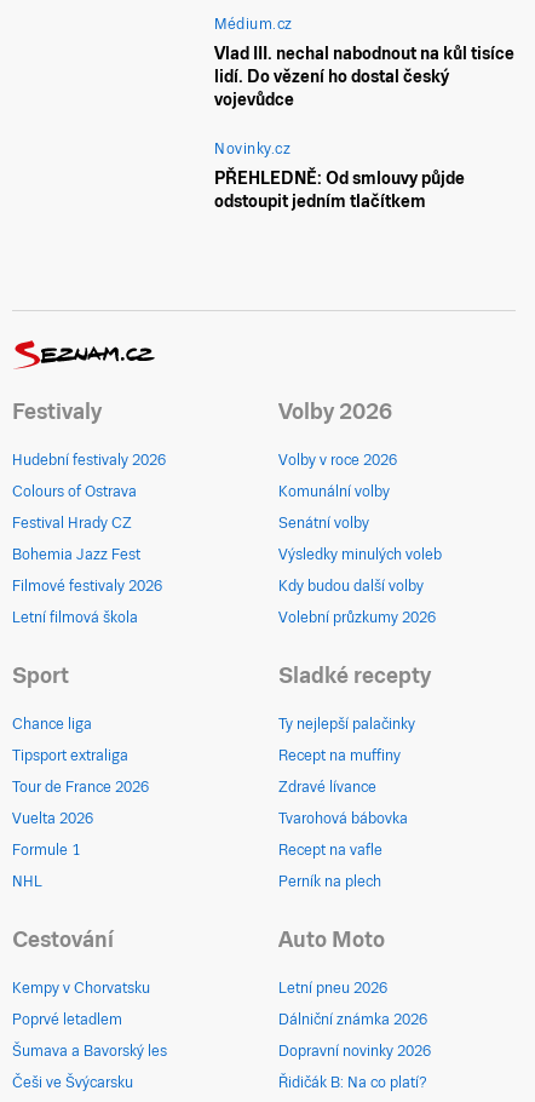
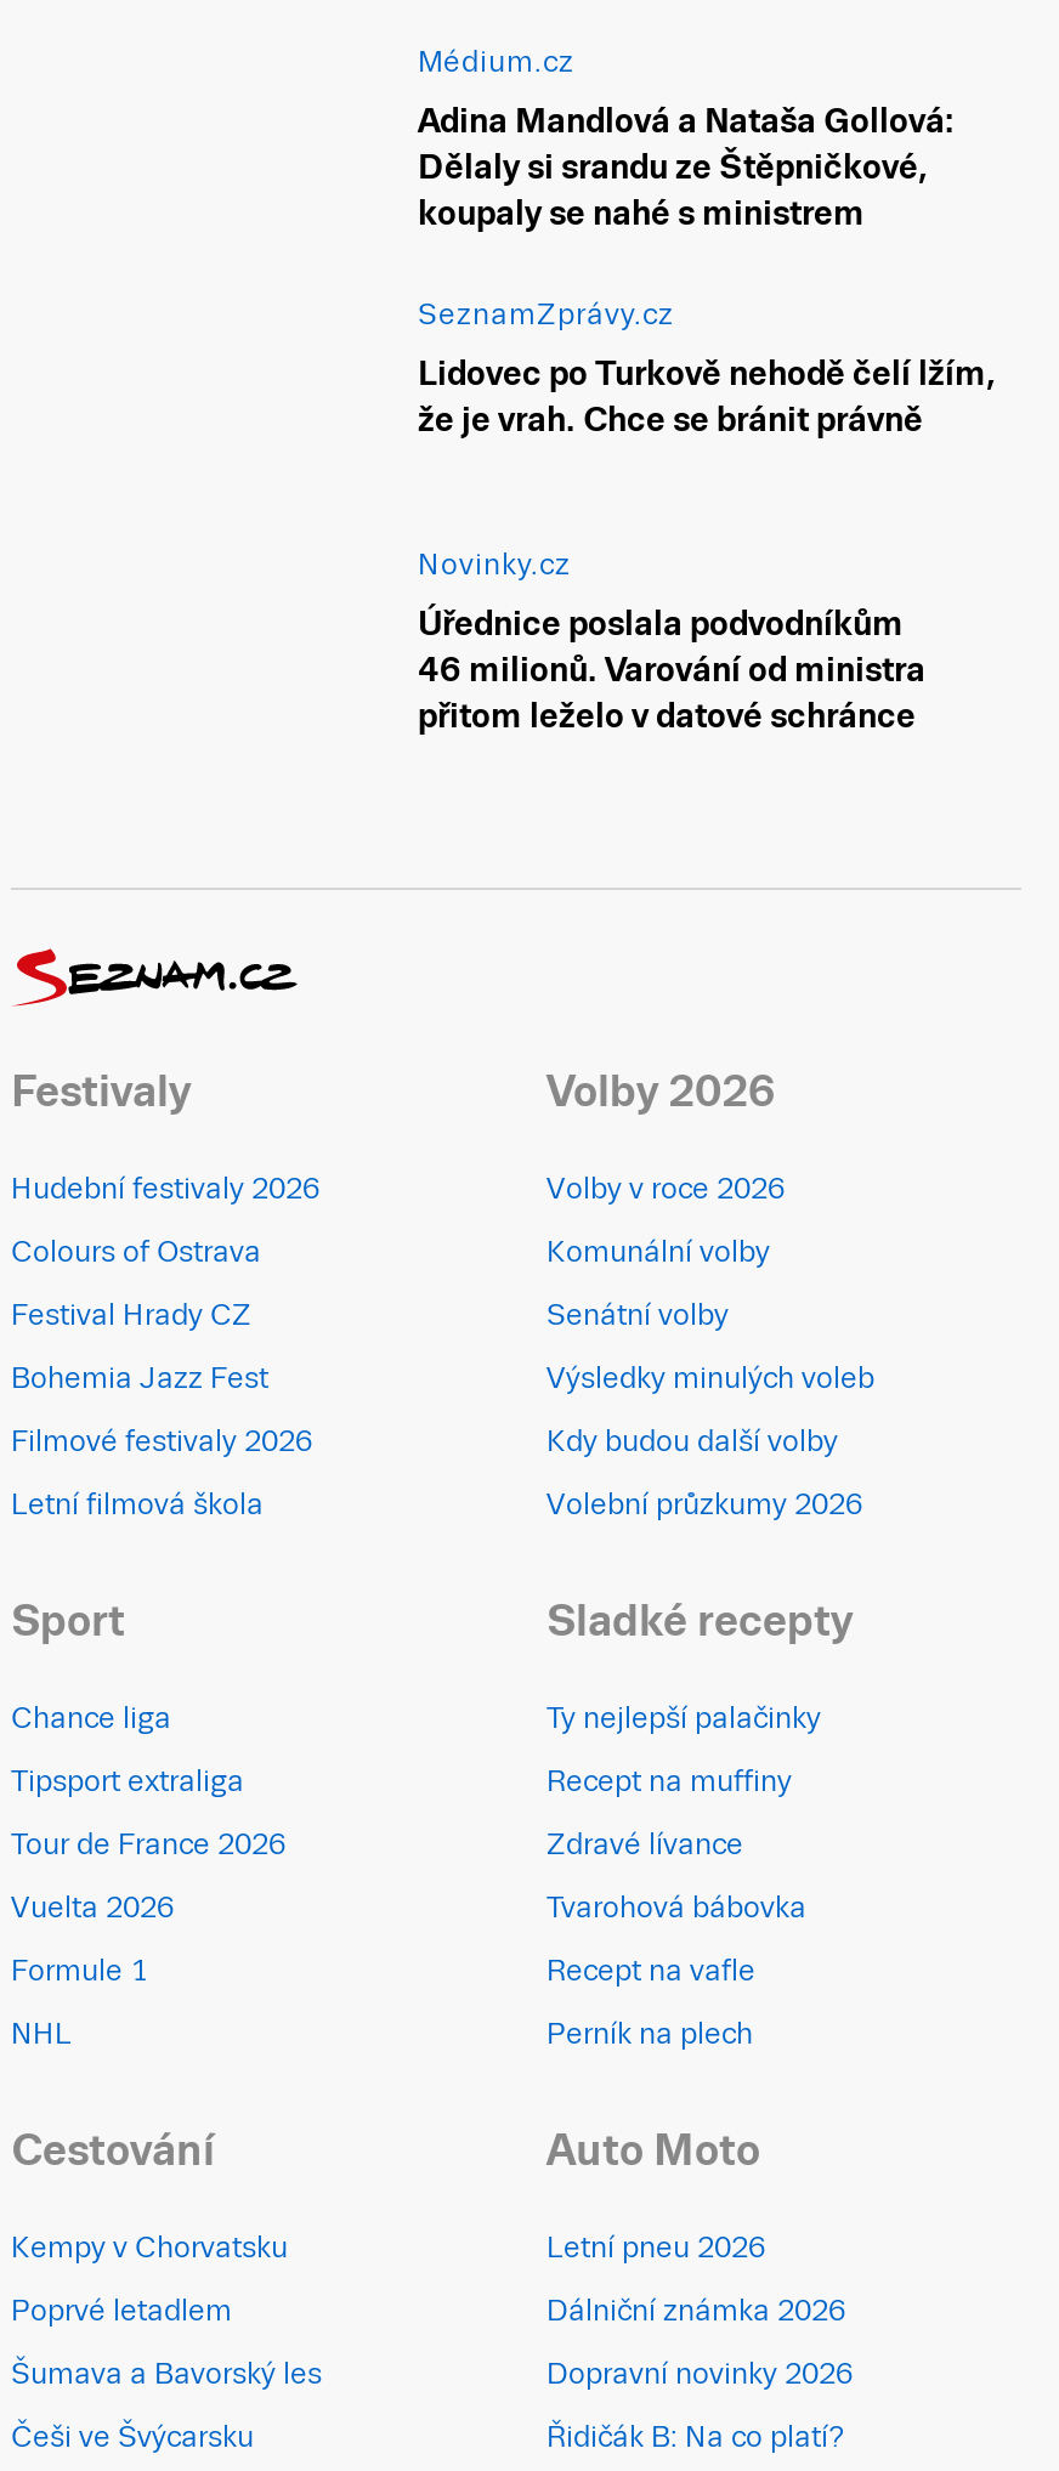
[215,43,515,109] Vlad III. nechal nabodnout na kůl tisíce | lidí. Do vězení ho dostal český | vojevůdce -> [418,102,996,438] Adina Mandlová a Nataša Gollová: | Dělaly si srandu ze Štěpničkové, | koupaly se nahé s ministrem | SeznamZprávy.cz | Lidovec po Turkově nehodě čelí lžím, | že je vrah. Chce se bránit právně
[215,169,465,211] PŘEHLEDNĚ: Od smlouvy půjde | odstoupit jedním tlačítkem -> [418,604,925,735] Úřednice poslala podvodníkům | 46 milionů. Varování od ministra | přitom leželo v datové schránce

